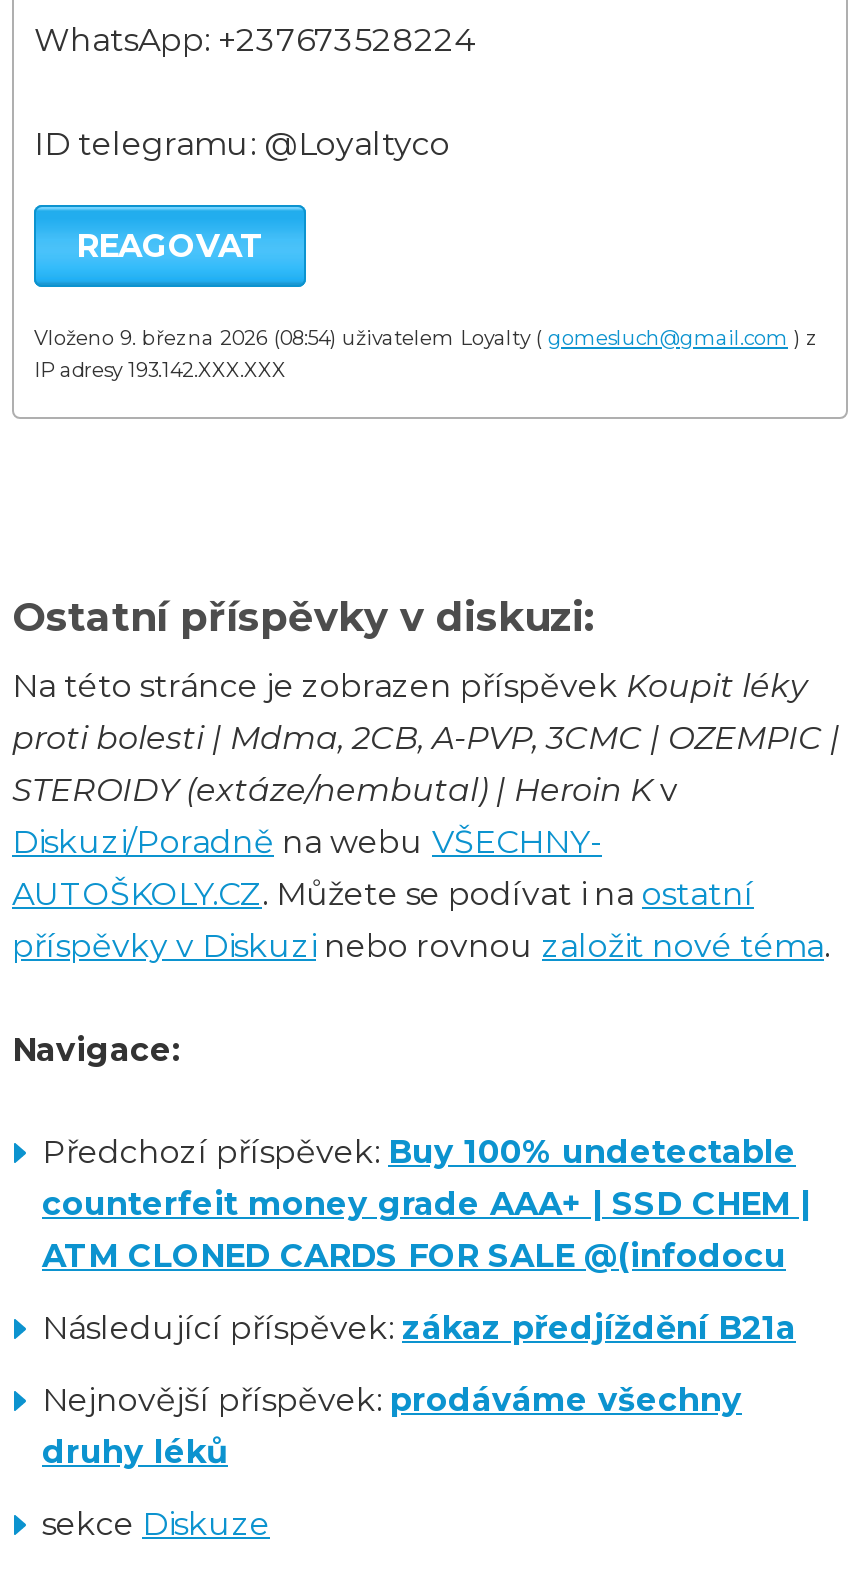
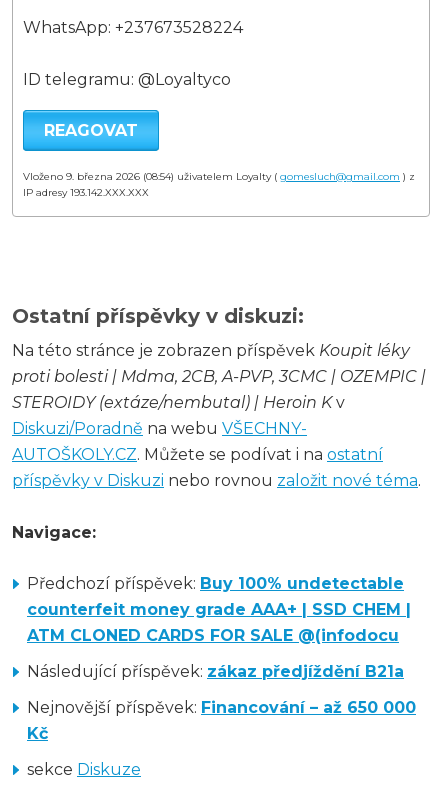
[42,1381,742,1471] Nejnovější příspěvek: prodáváme všechny | druhy léků -> [27,698,416,743] Nejnovější příspěvek: Financování – až 650 000 | Kč

